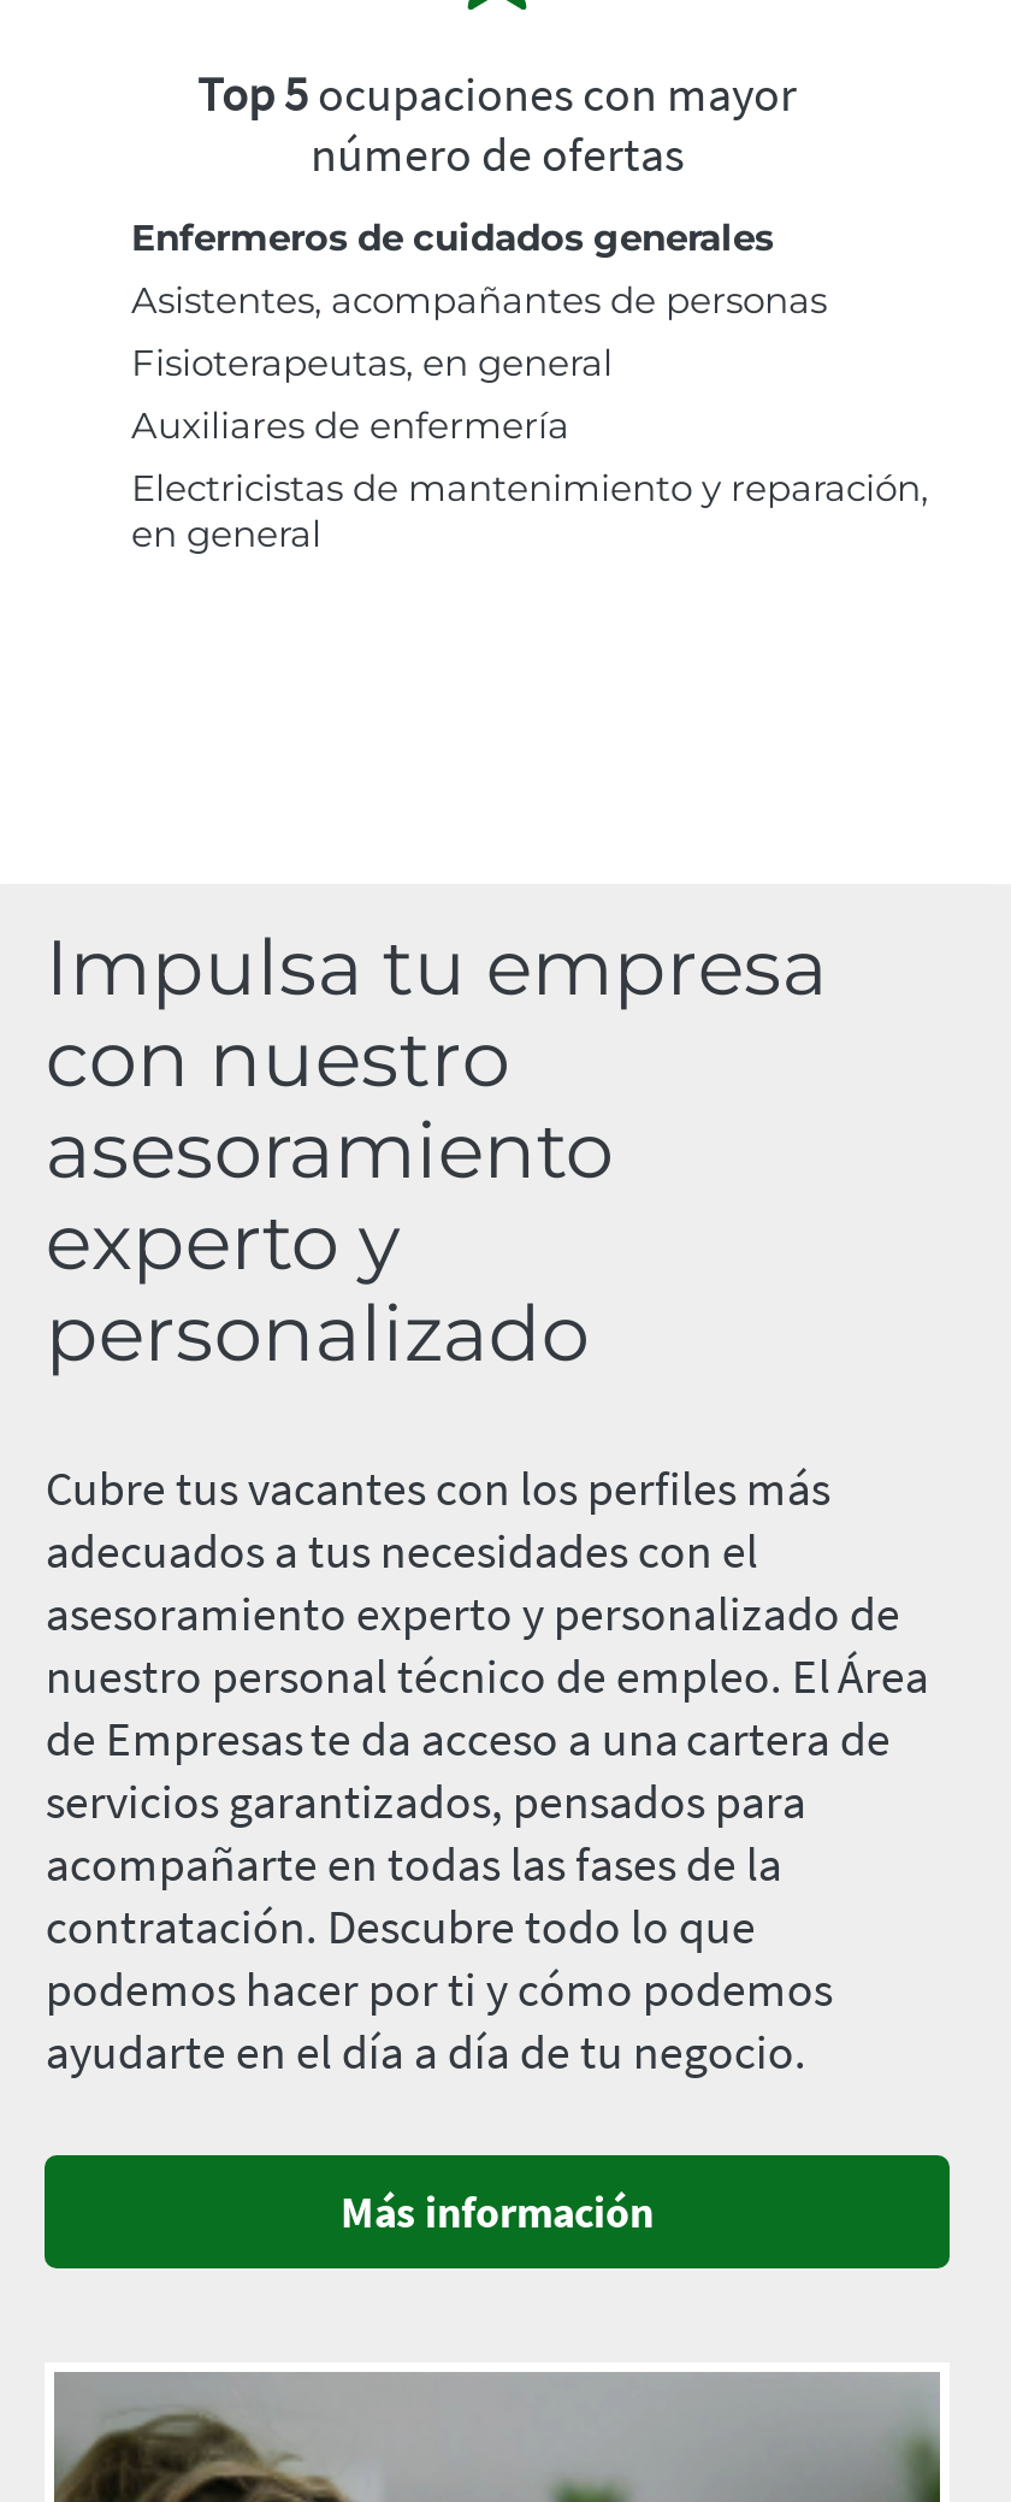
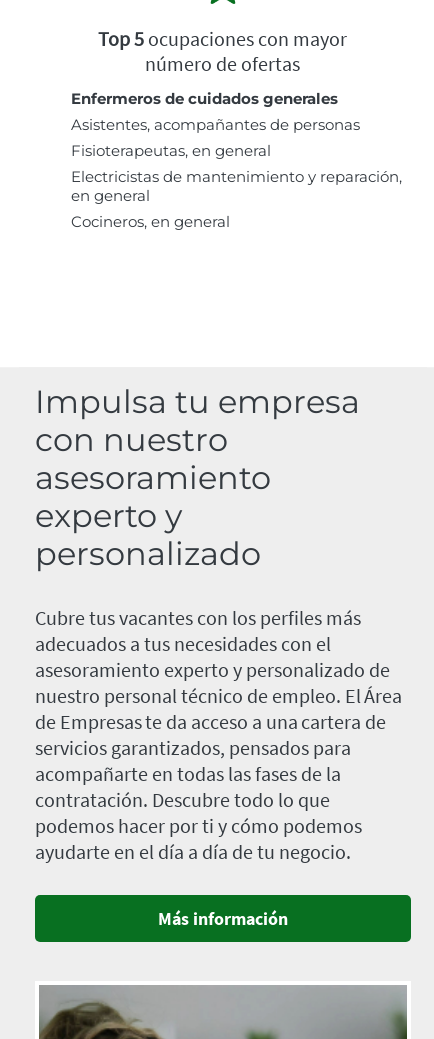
[131,403,569,448] Auxiliares de enfermería -> none
moved [131,465,928,557] -> [71,167,402,205]: Electricistas de mantenimiento y reparación, | en general
none -> [71,212,230,231] Cocineros, en general

